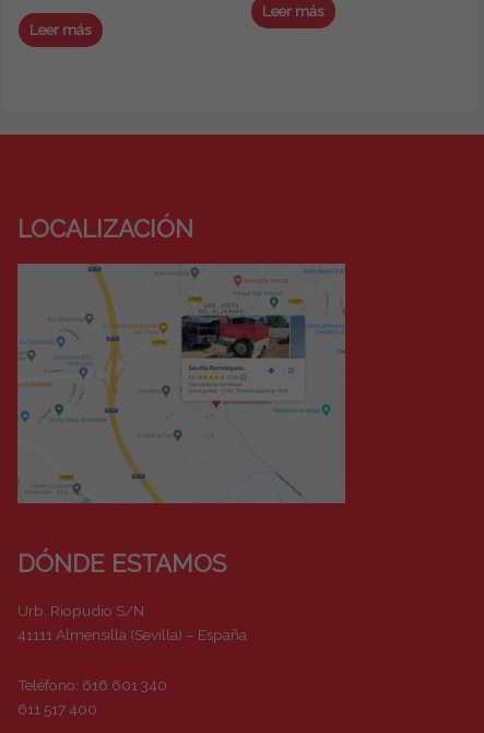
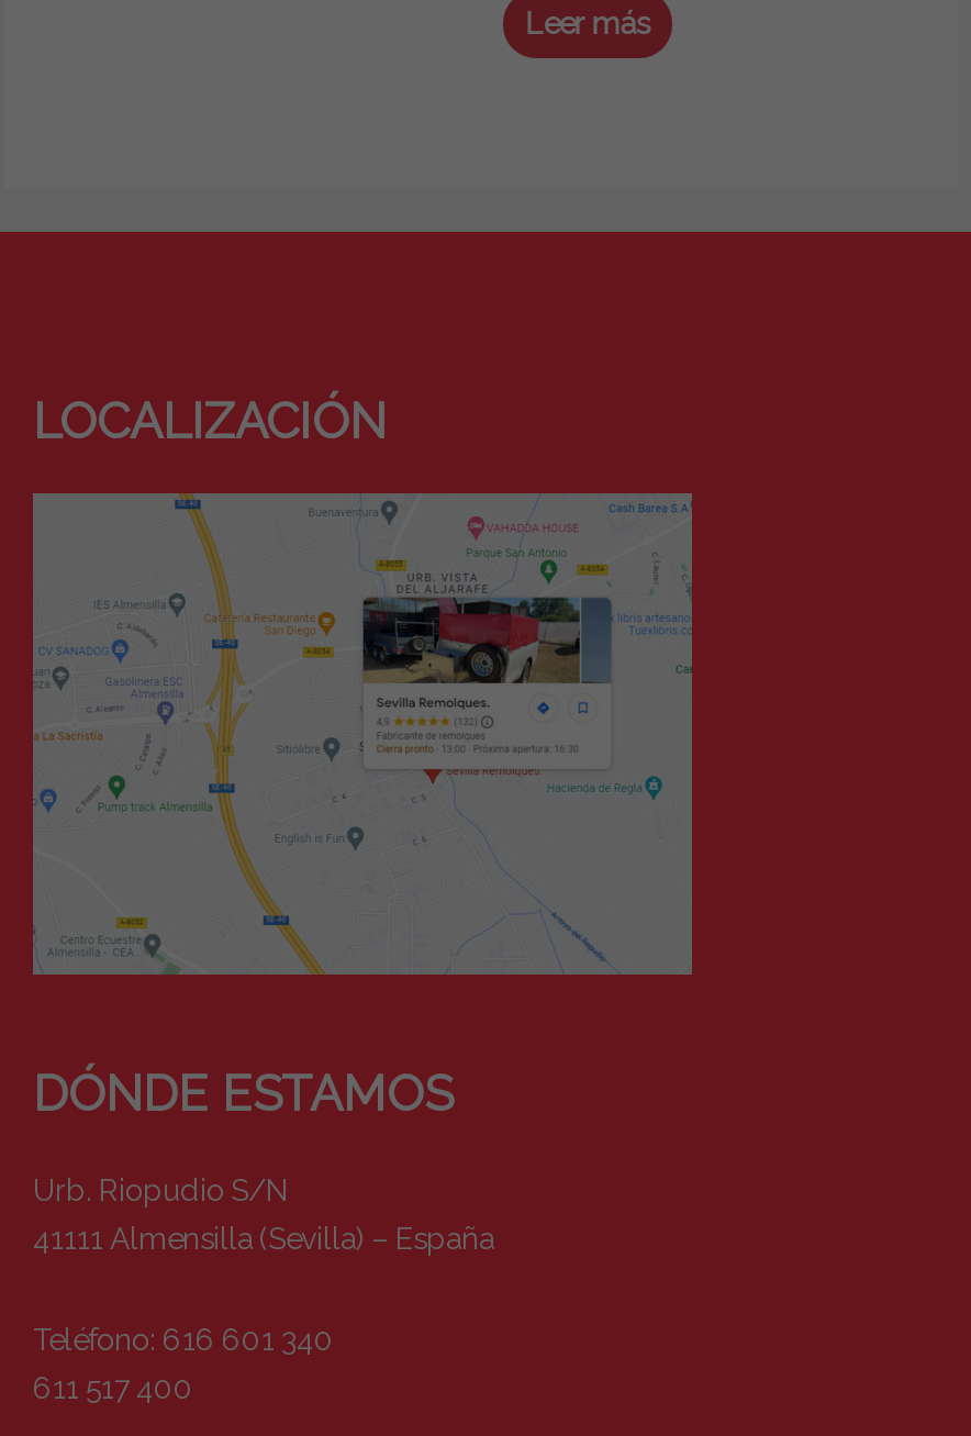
[30,21,91,38] Leer más -> none

